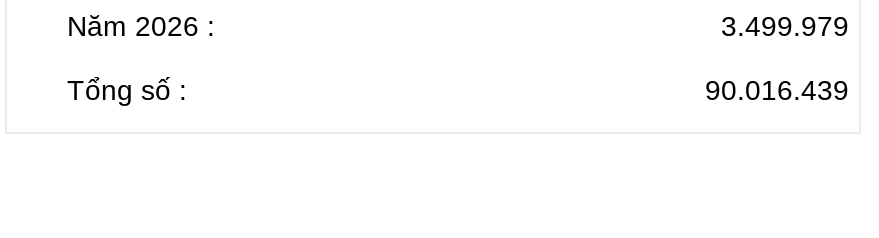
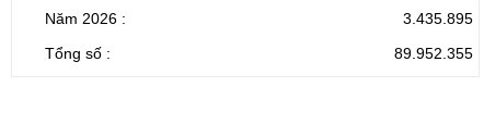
[721,10,849,42] 3.499.979 -> [403,10,473,27] 3.435.895
[705,74,849,106] 90.016.439 -> [394,44,473,62] 89.952.355

